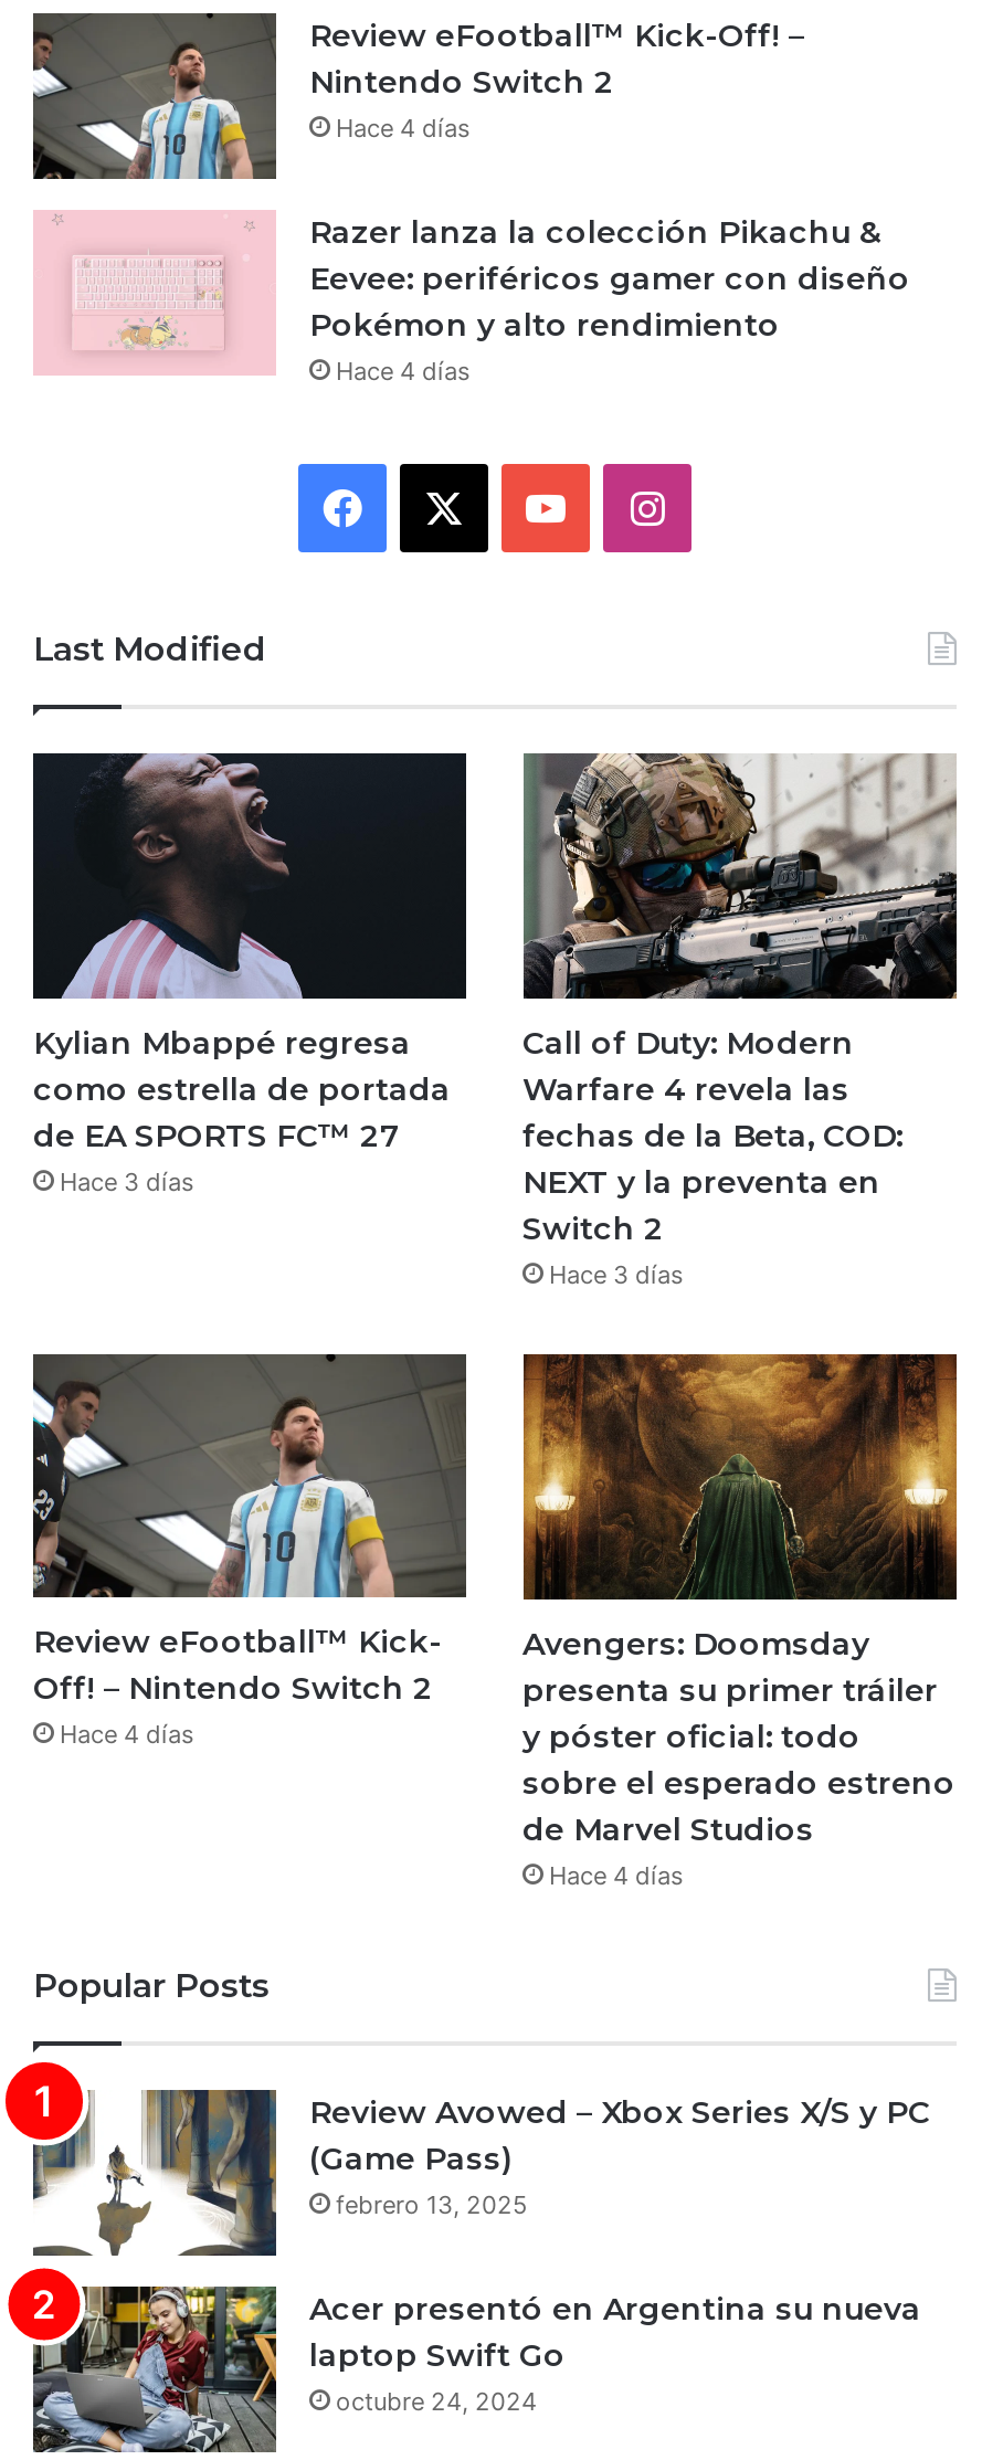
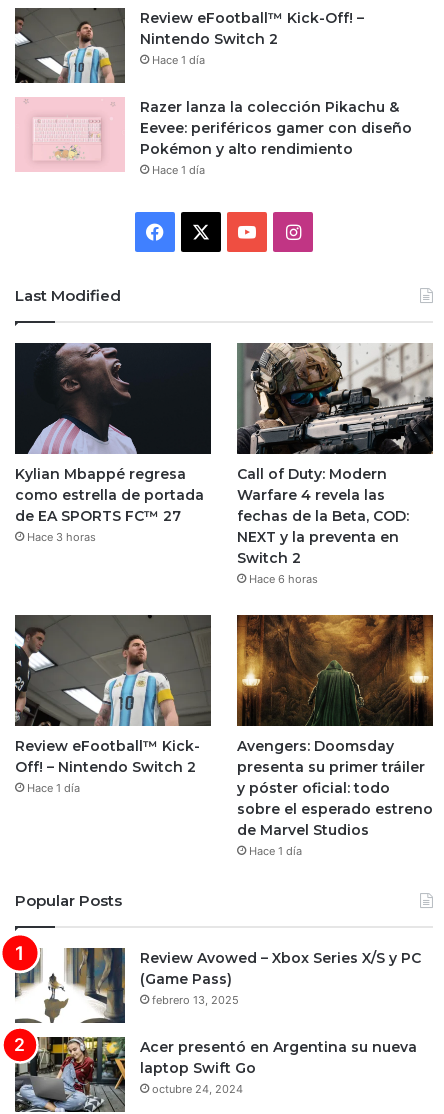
[336,113,471,144] Hace 4 días -> [152,53,205,67] Hace 1 día
[336,356,471,387] Hace 4 días -> [152,163,205,177] Hace 1 día
[60,1166,194,1197] Hace 3 días -> [27,530,96,544] Hace 3 horas
[549,1259,684,1290] Hace 3 días -> [248,572,317,586] Hace 6 horas
[60,1720,194,1751] Hace 4 días -> [27,781,80,795] Hace 1 día
[549,1860,684,1890] Hace 4 días -> [248,844,301,858] Hace 1 día

